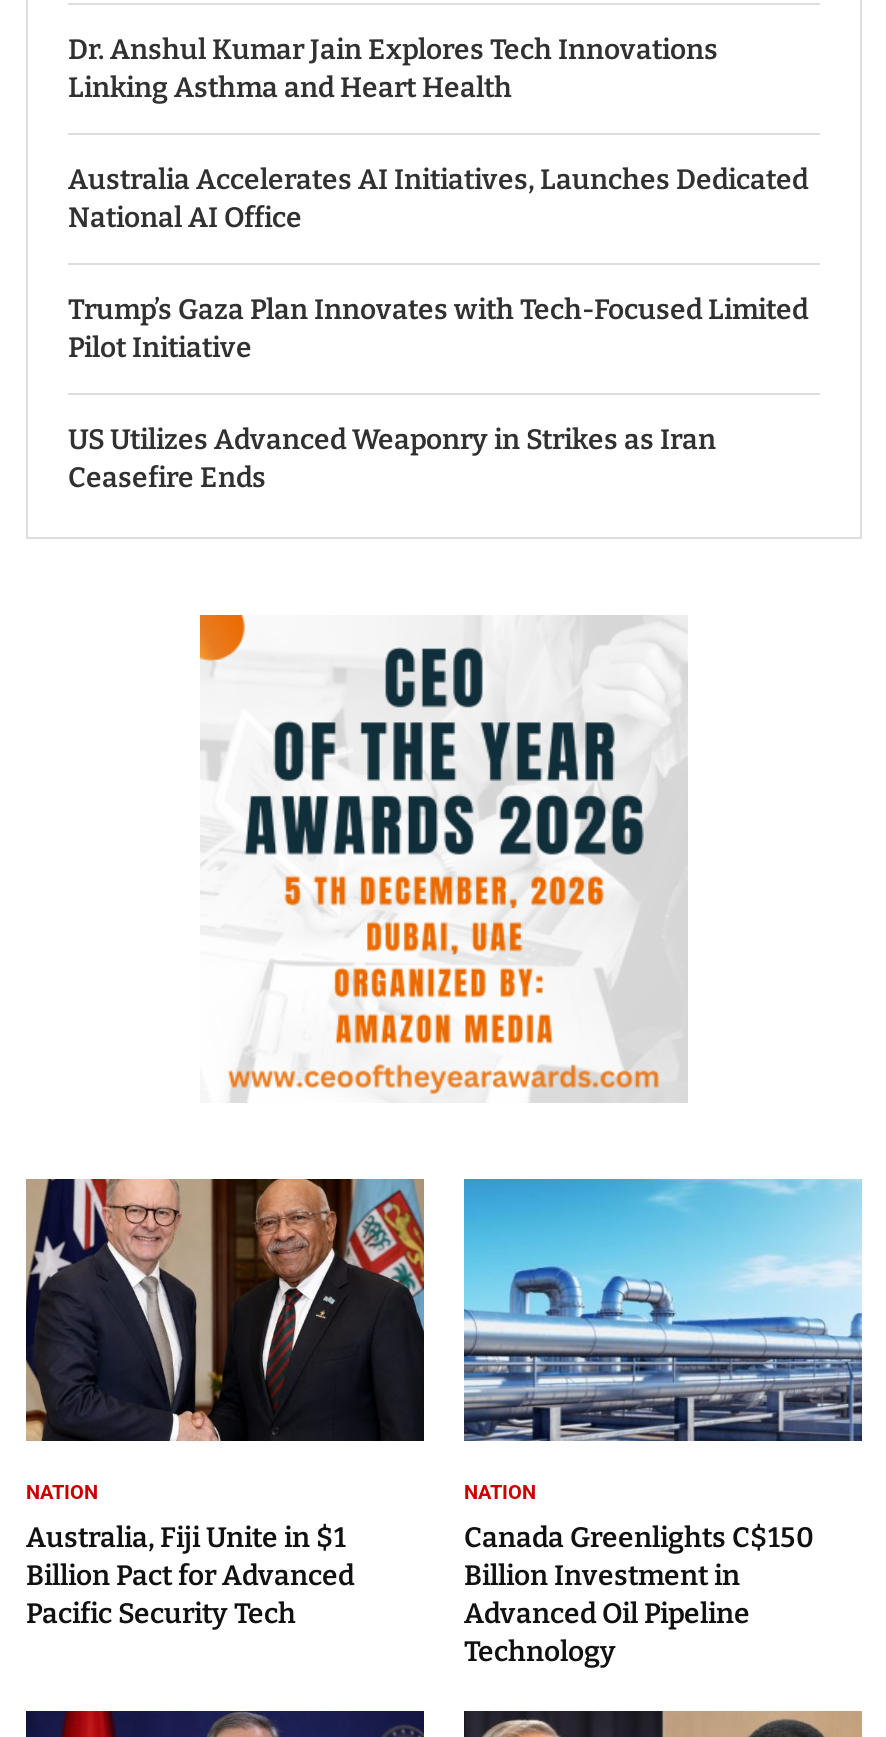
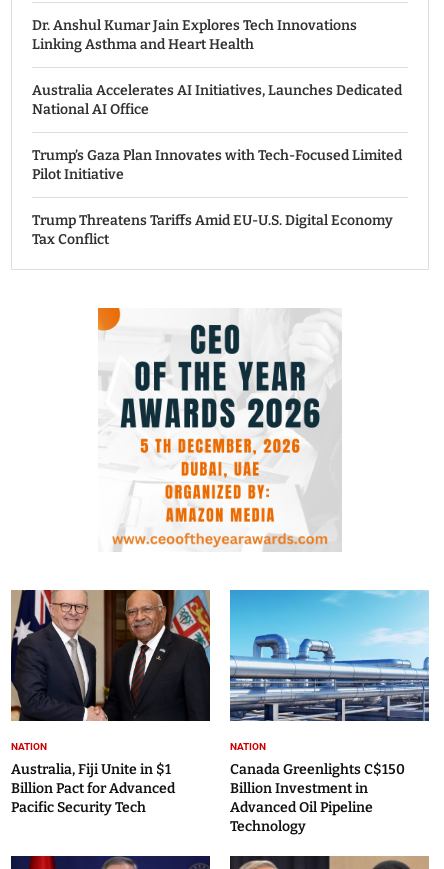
[68,423,716,495] US Utilizes Advanced Weaponry in Strikes as Iran | Ceasefire Ends -> [32,212,393,248] Trump Threatens Tariffs Amid EU-U.S. Digital Economy | Tax Conflict

